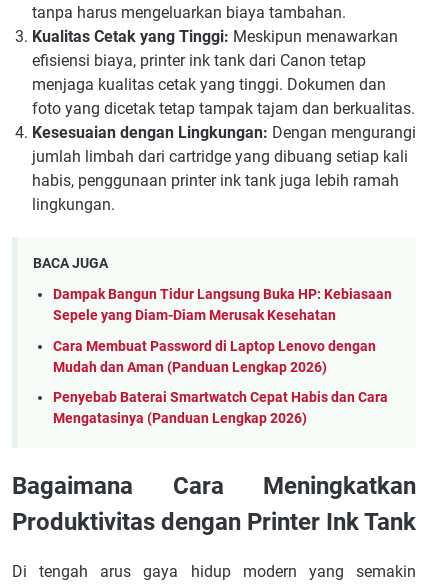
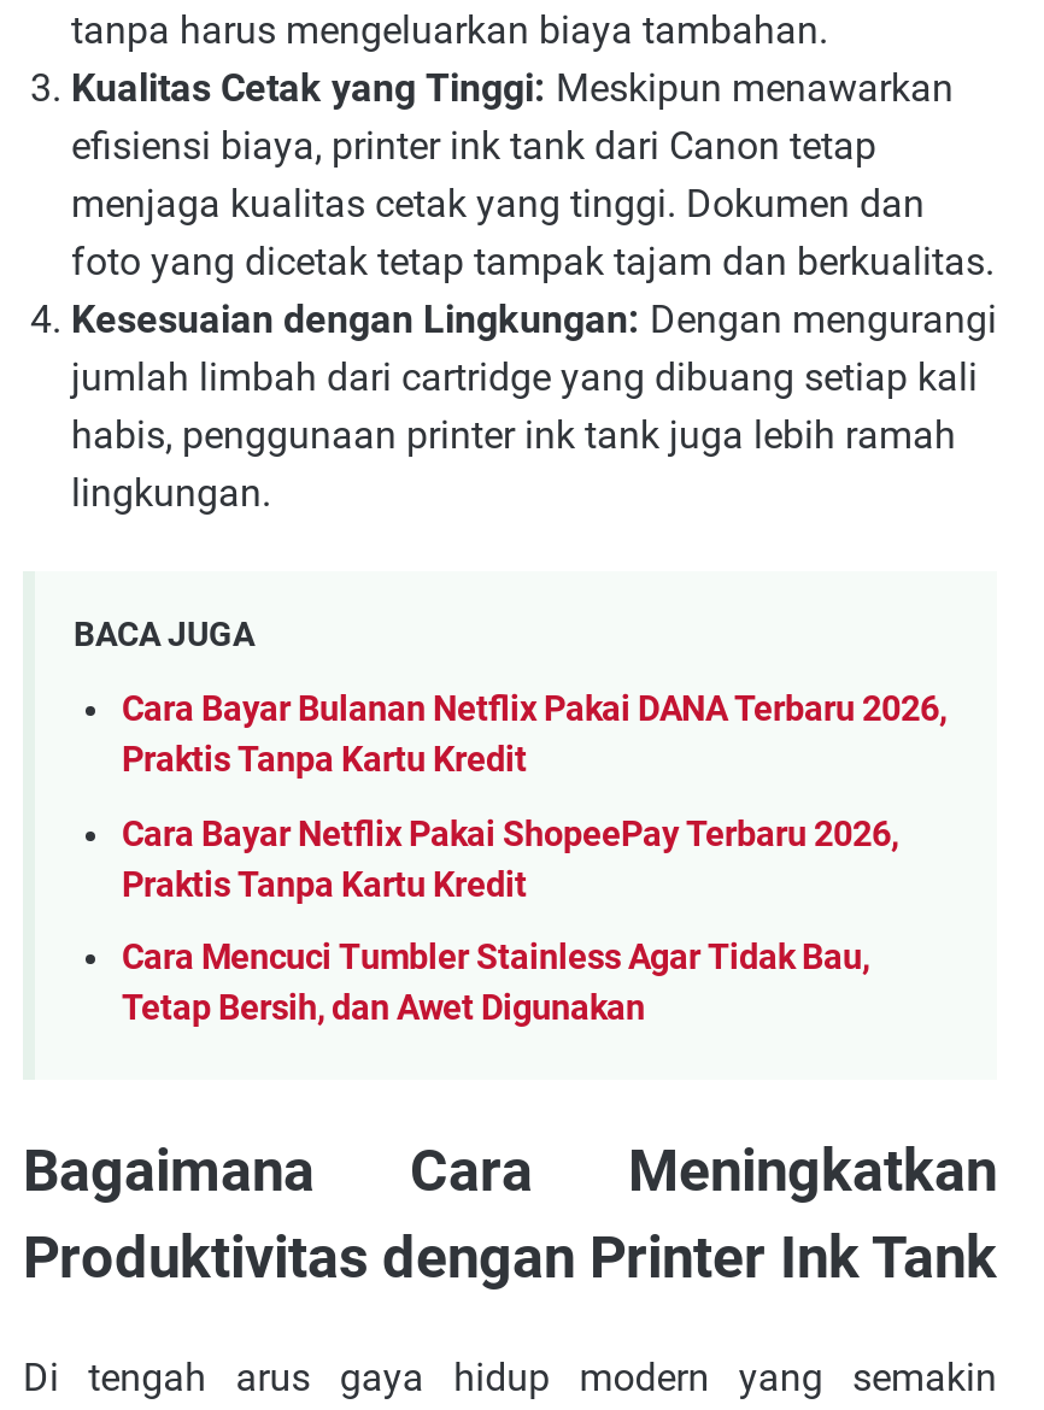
[53,286,392,324] Dampak Bangun Tidur Langsung Buka HP: Kebiasaan | Sepele yang Diam-Diam Merusak Kesehatan -> [122,689,946,781] Cara Bayar Bulanan Netflix Pakai DANA Terbaru 2026, | Praktis Tanpa Kartu Kredit
[53,338,376,376] Cara Membuat Password di Laptop Lenovo dengan | Mudah dan Aman (Panduan Lengkap 2026) -> [122,814,898,905] Cara Bayar Netflix Pakai ShopeePay Terbaru 2026, | Praktis Tanpa Kartu Kredit
[53,389,388,427] Penyebab Baterai Smartwatch Cepat Habis dan Cara | Mengatasinya (Panduan Lengkap 2026) -> [122,938,869,1030] Cara Mencuci Tumbler Stainless Agar Tidak Bau, | Tetap Bersih, dan Awet Digunakan

